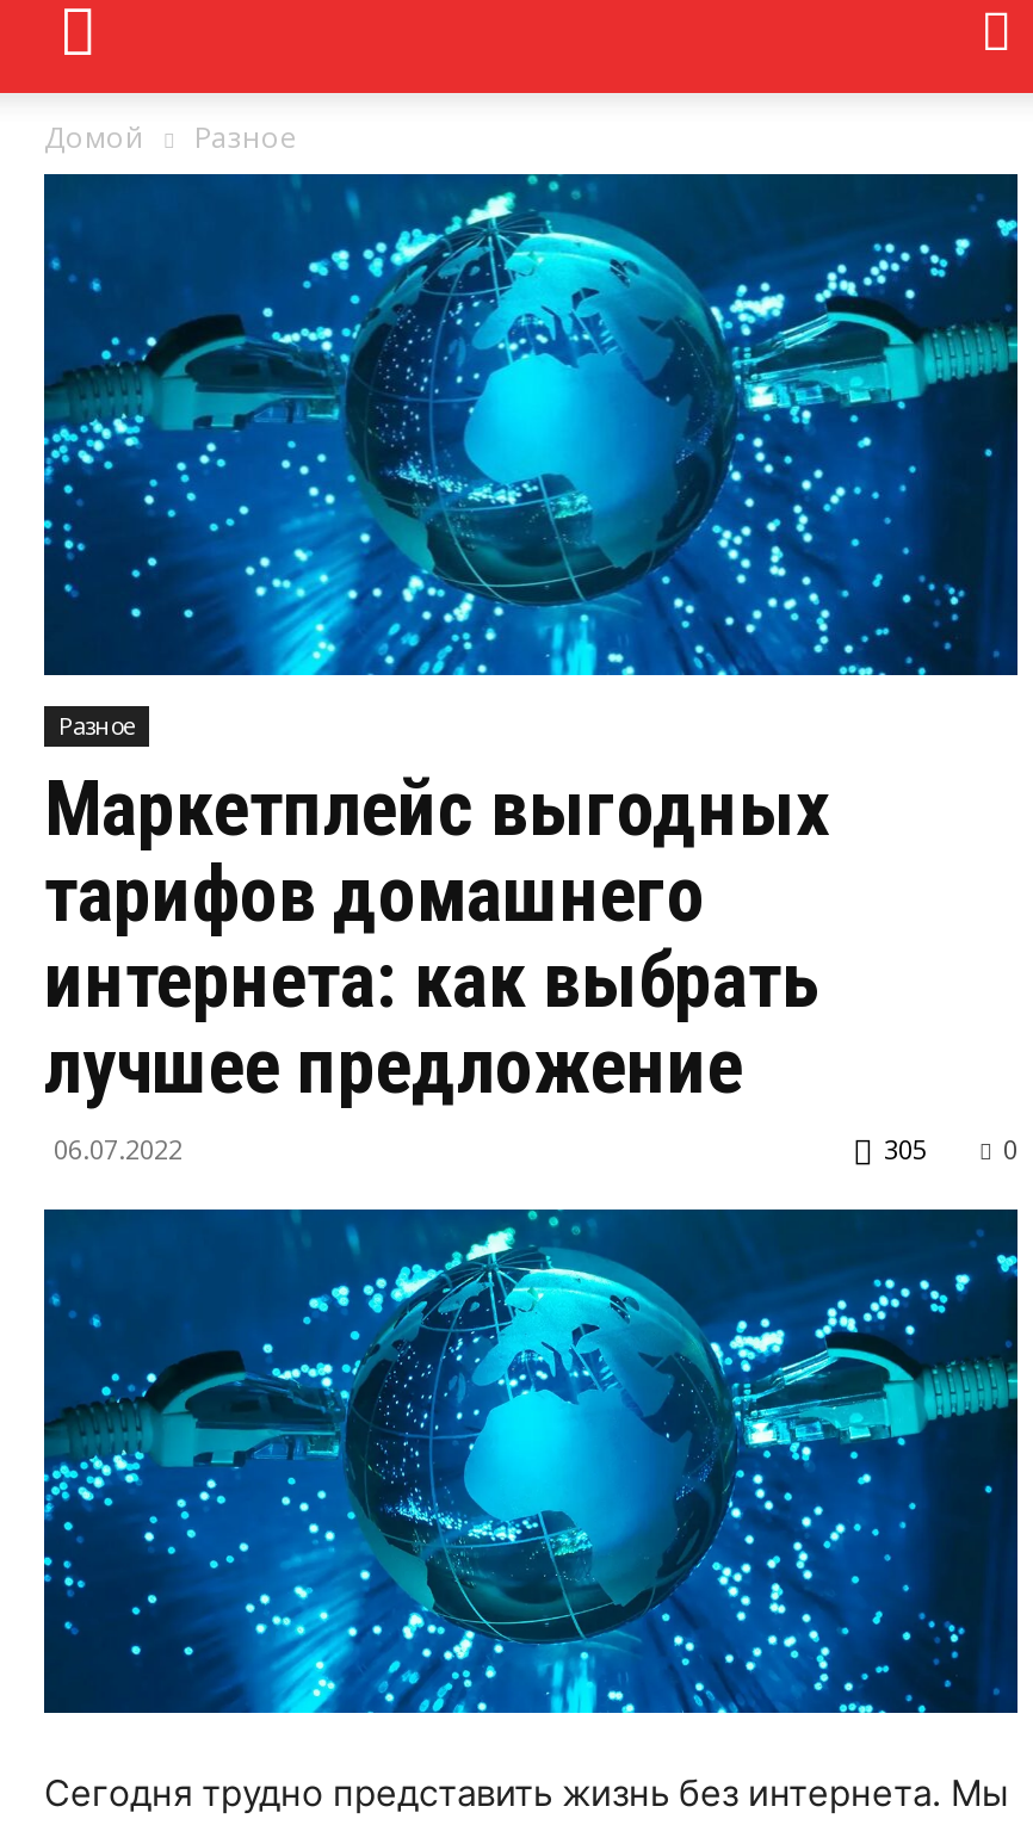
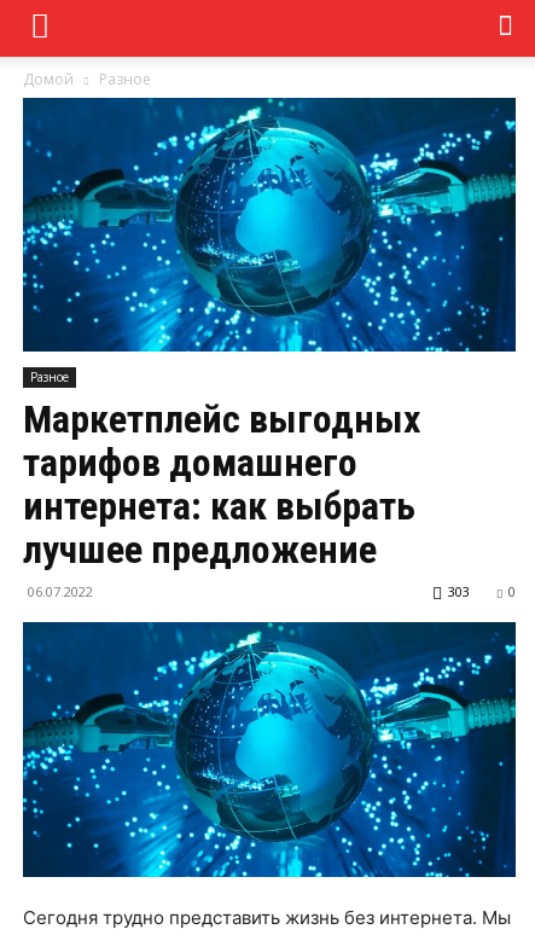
[884,1131,927,1167] 305 -> [448,583,470,601] 303

